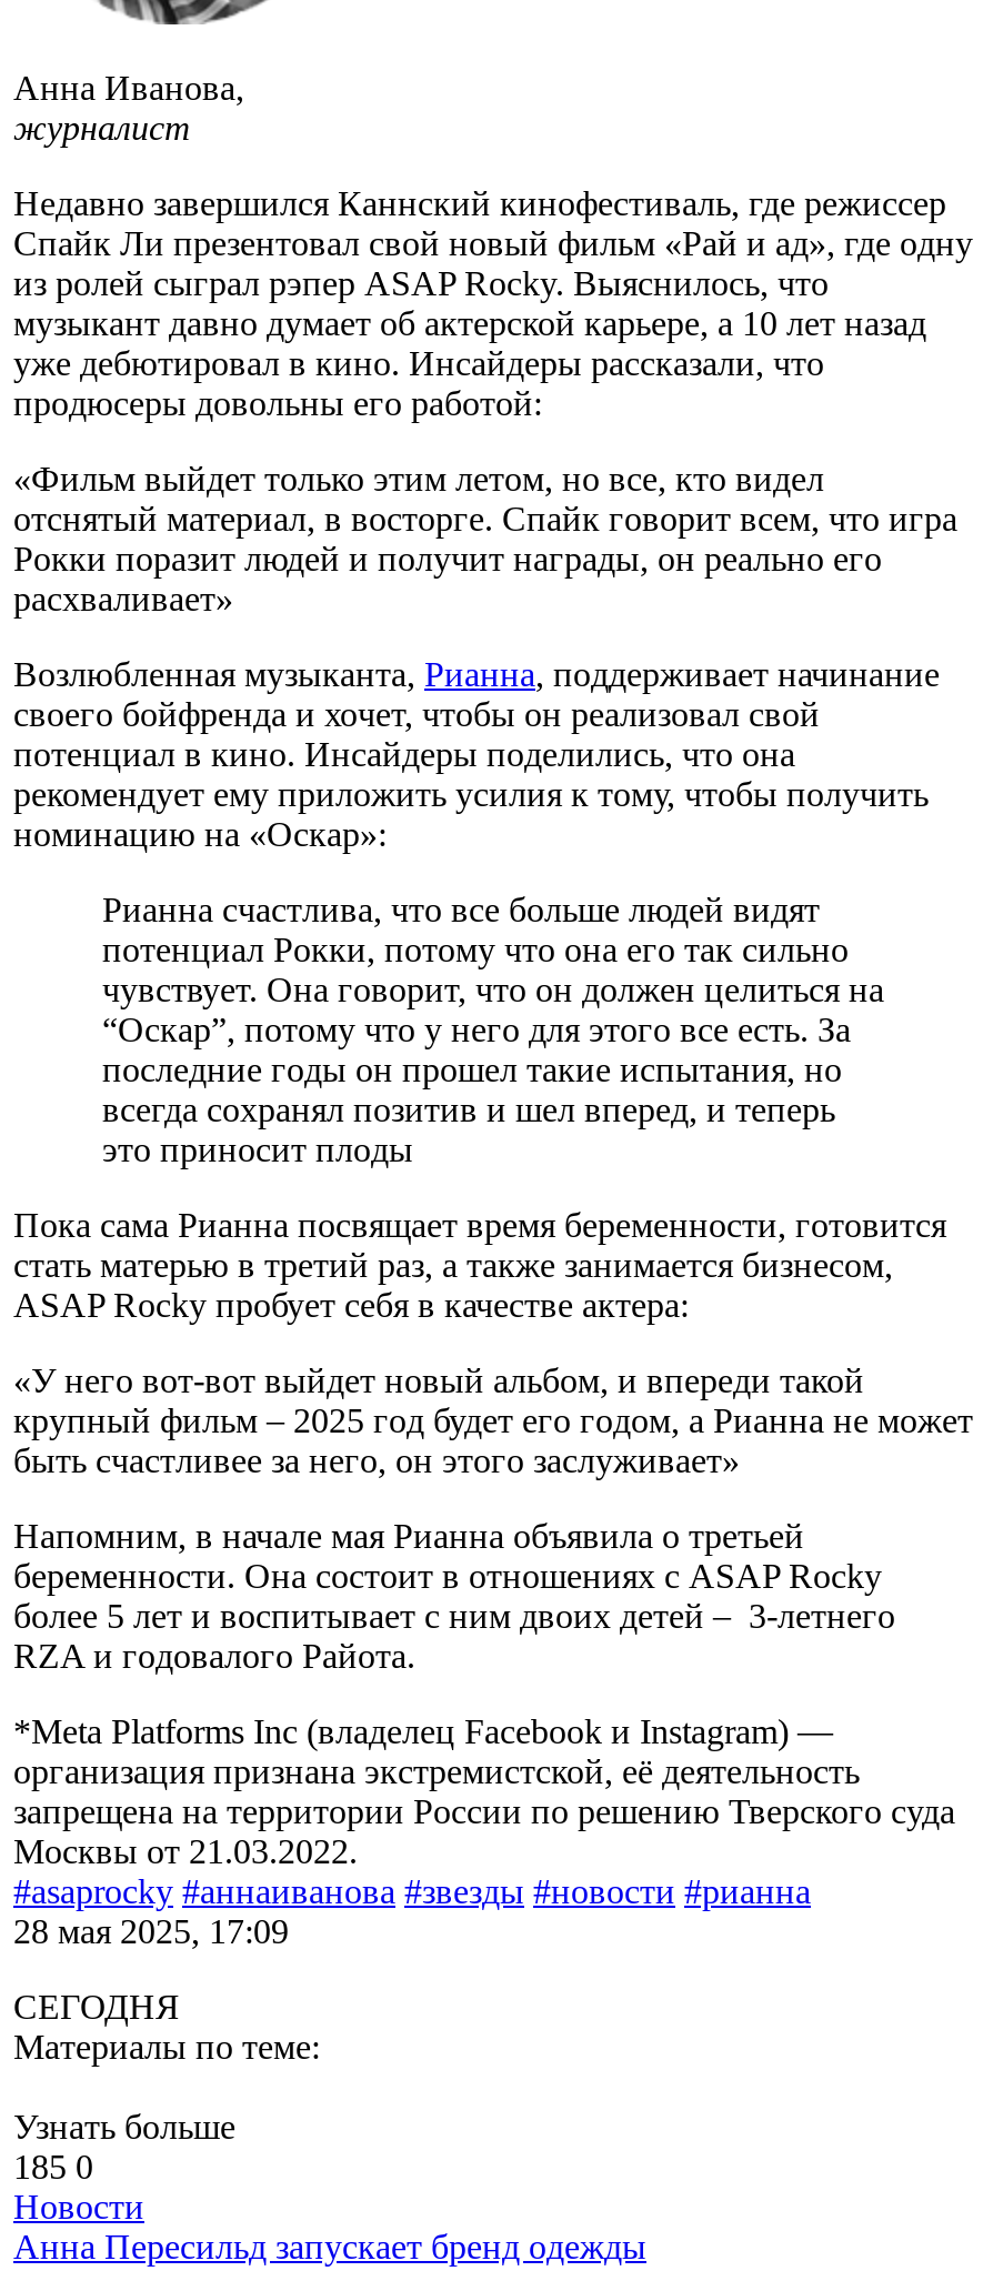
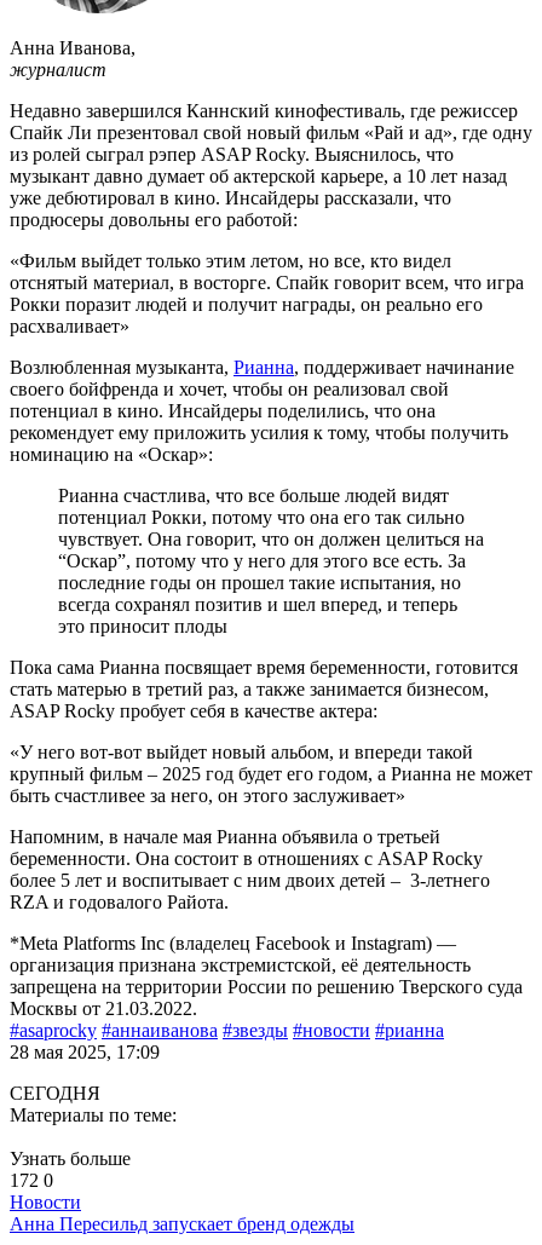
[13,2147,93,2185] 185 0 -> [10,1170,53,1190] 172 0

